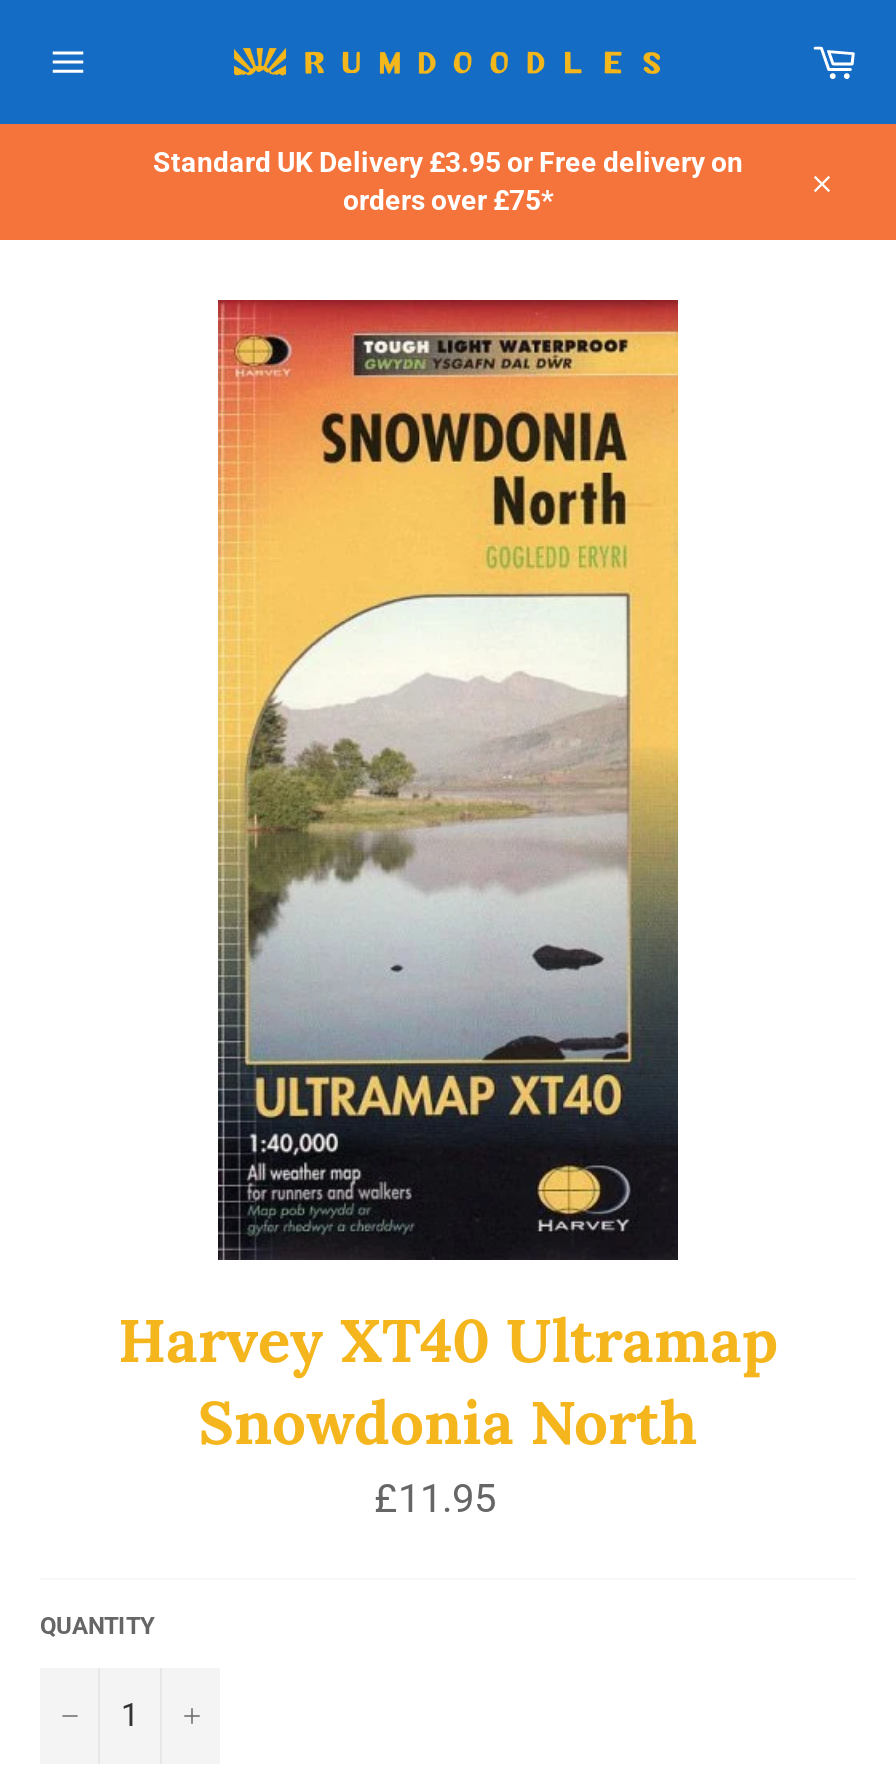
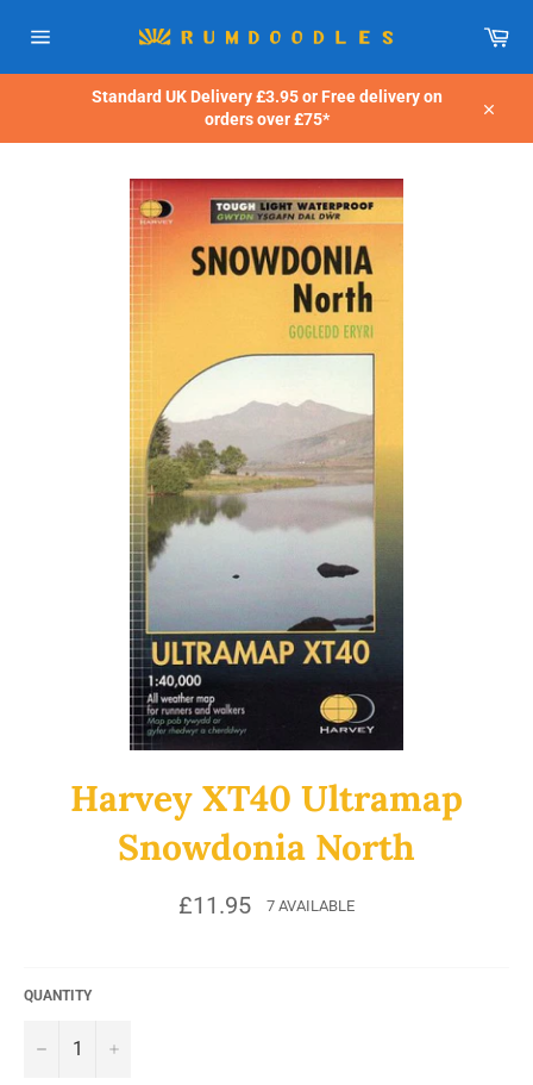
none -> [266,896,355,914] 7 AVAILABLE

